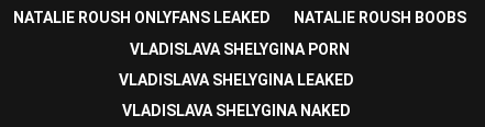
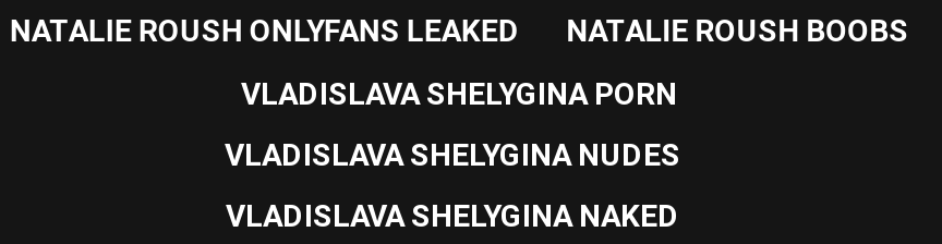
[119,71,354,88] VLADISLAVA SHELYGINA LEAKED -> [225,137,680,171] VLADISLAVA SHELYGINA NUDES

